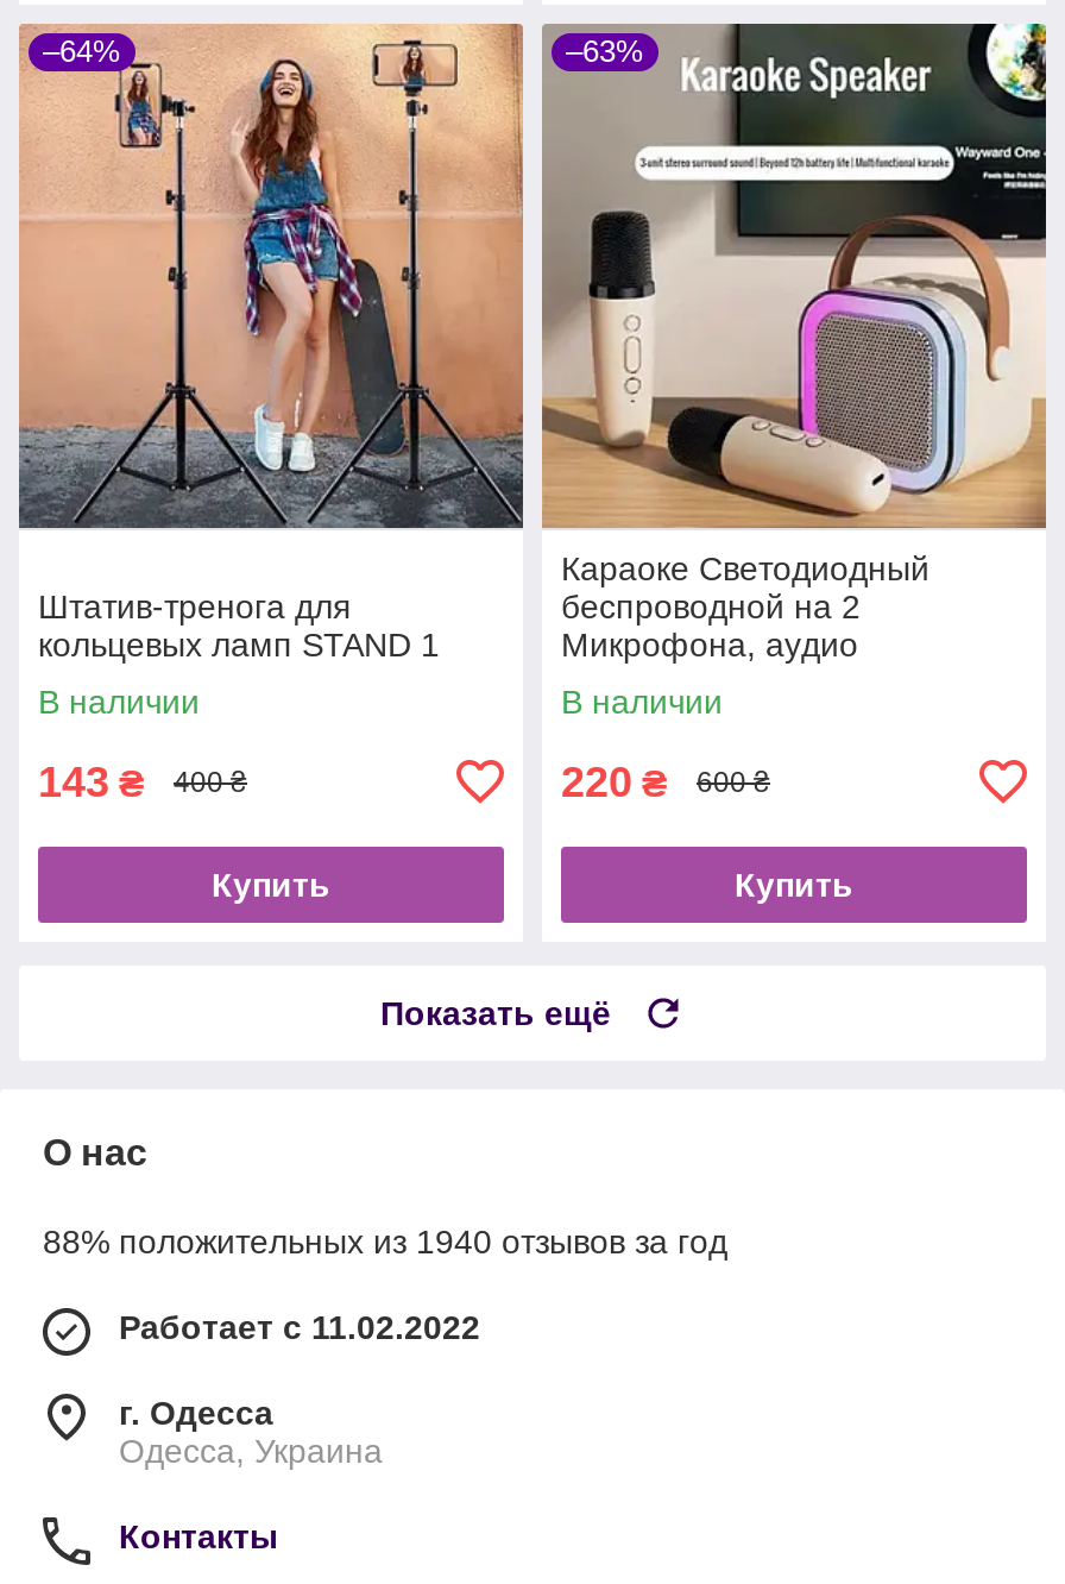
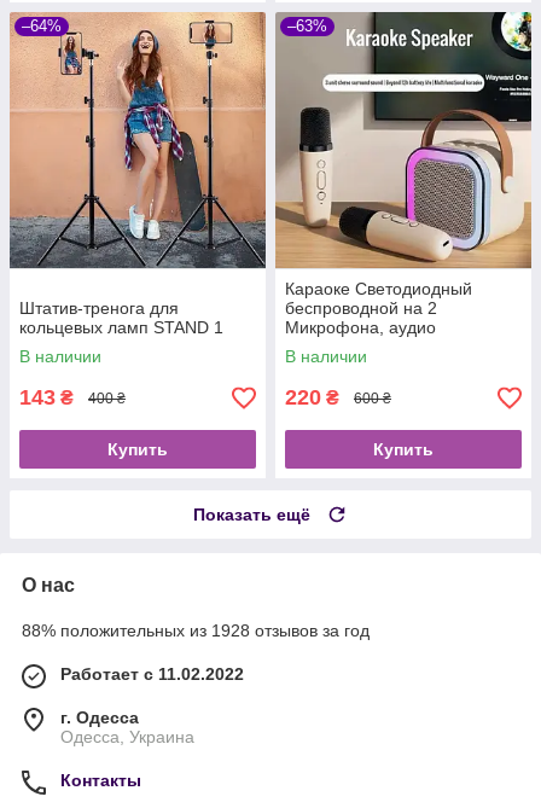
[43,1222,727,1260] 88% положительных из 1940 отзывов за год -> [22,621,370,641] 88% положительных из 1928 отзывов за год

